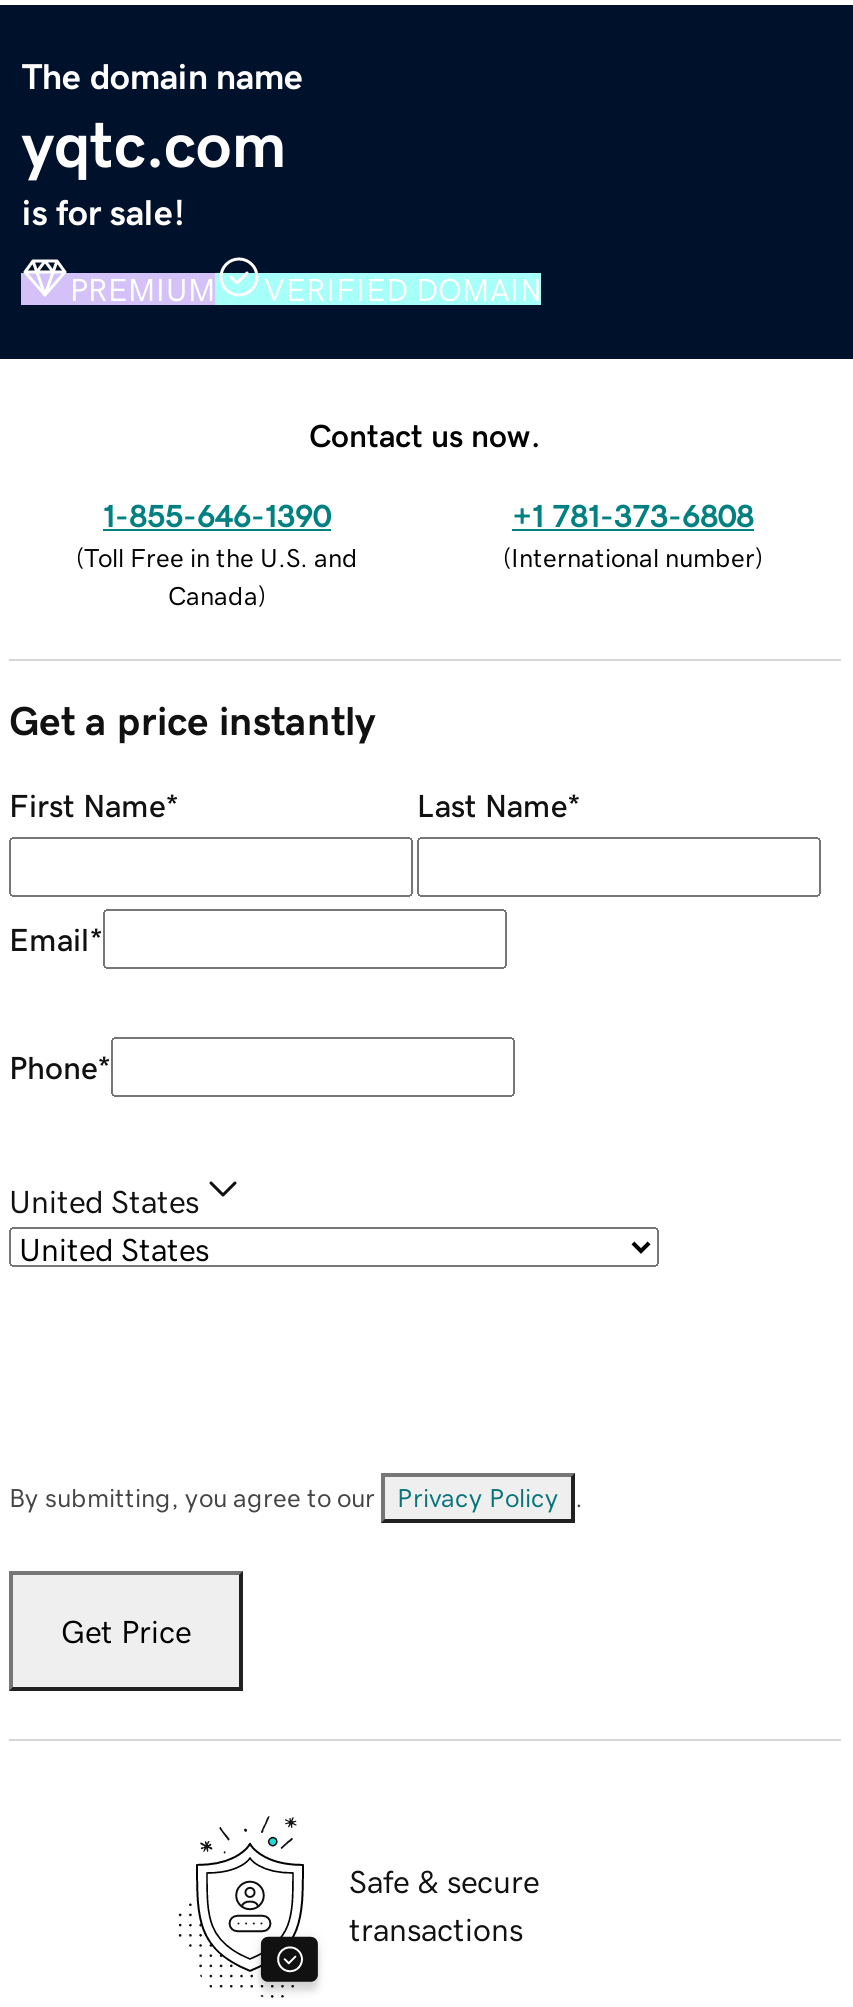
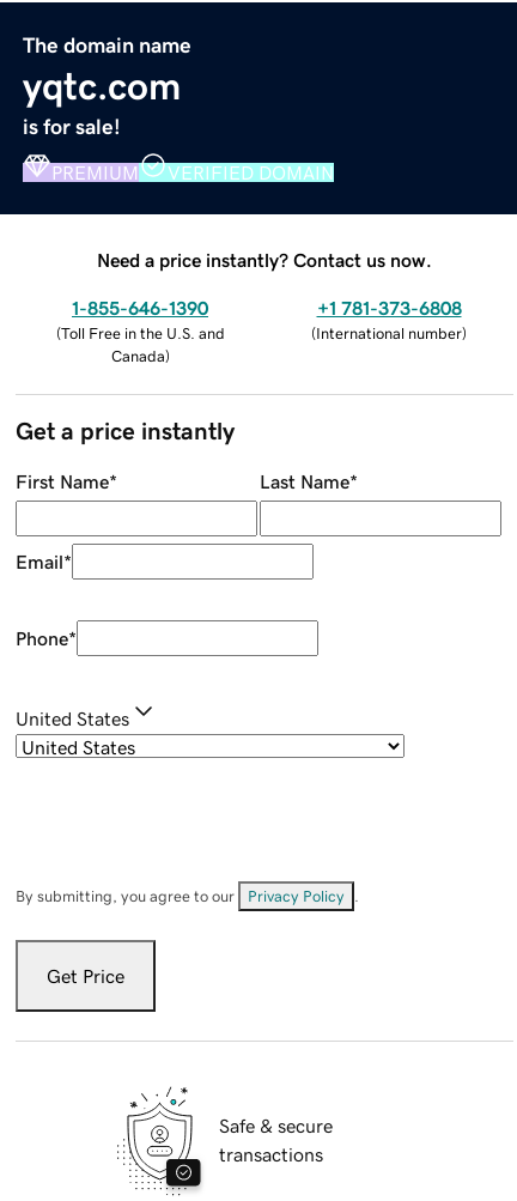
[309,418,541,450] Contact us now. -> [97,250,432,269] Need a price instantly? Contact us now.

